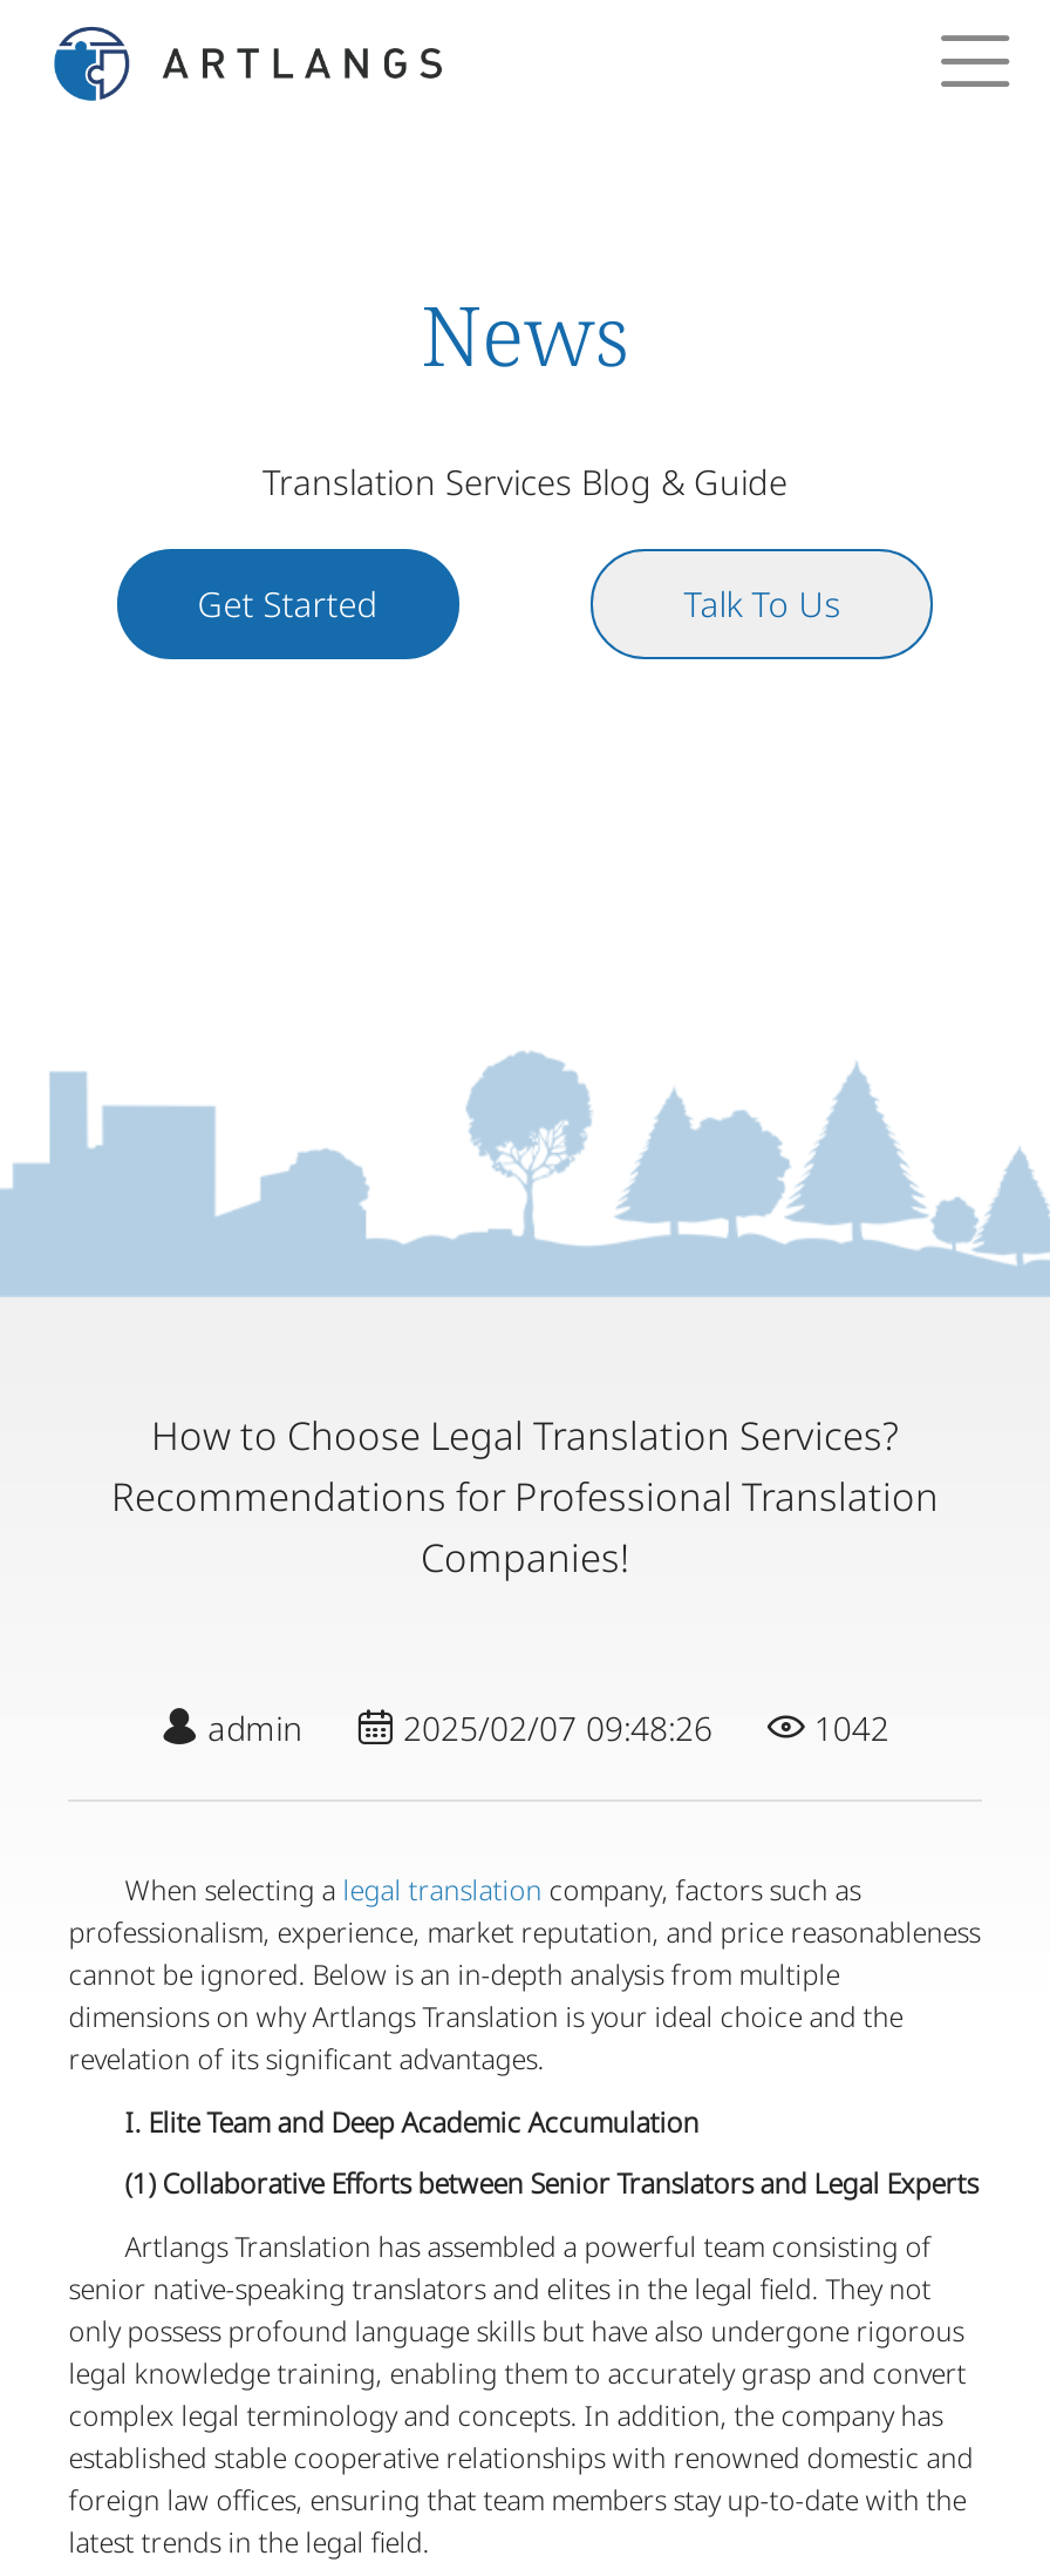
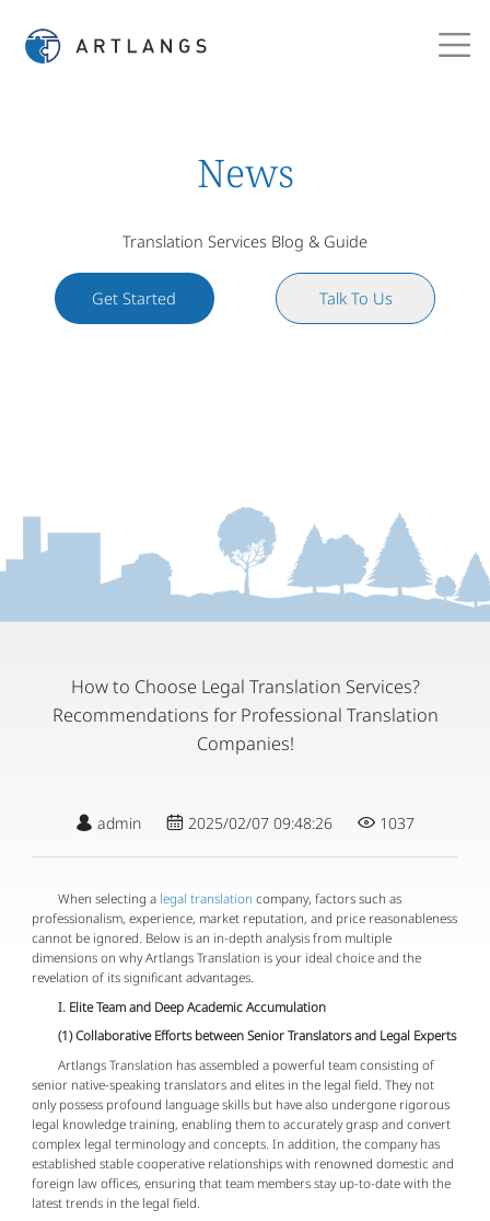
[805,1706,889,1750] 1042 -> [375,813,415,833] 1037

